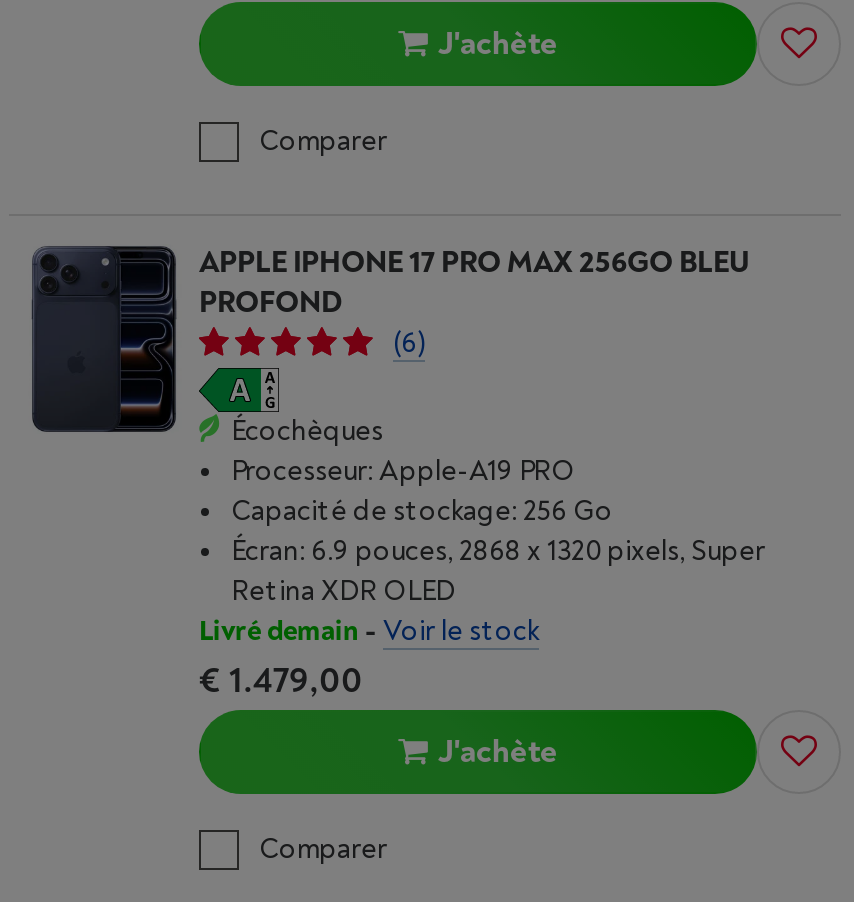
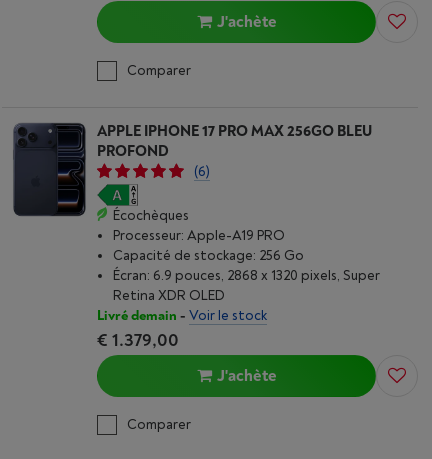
[199,659,363,705] € 1.479,00 -> [97,329,179,352] € 1.379,00

